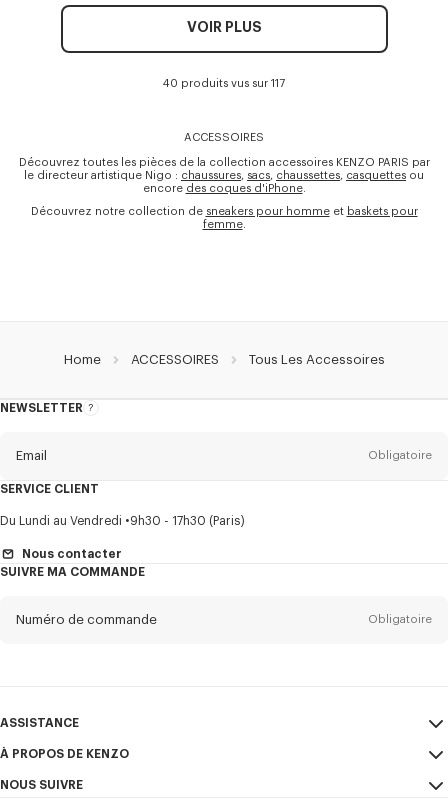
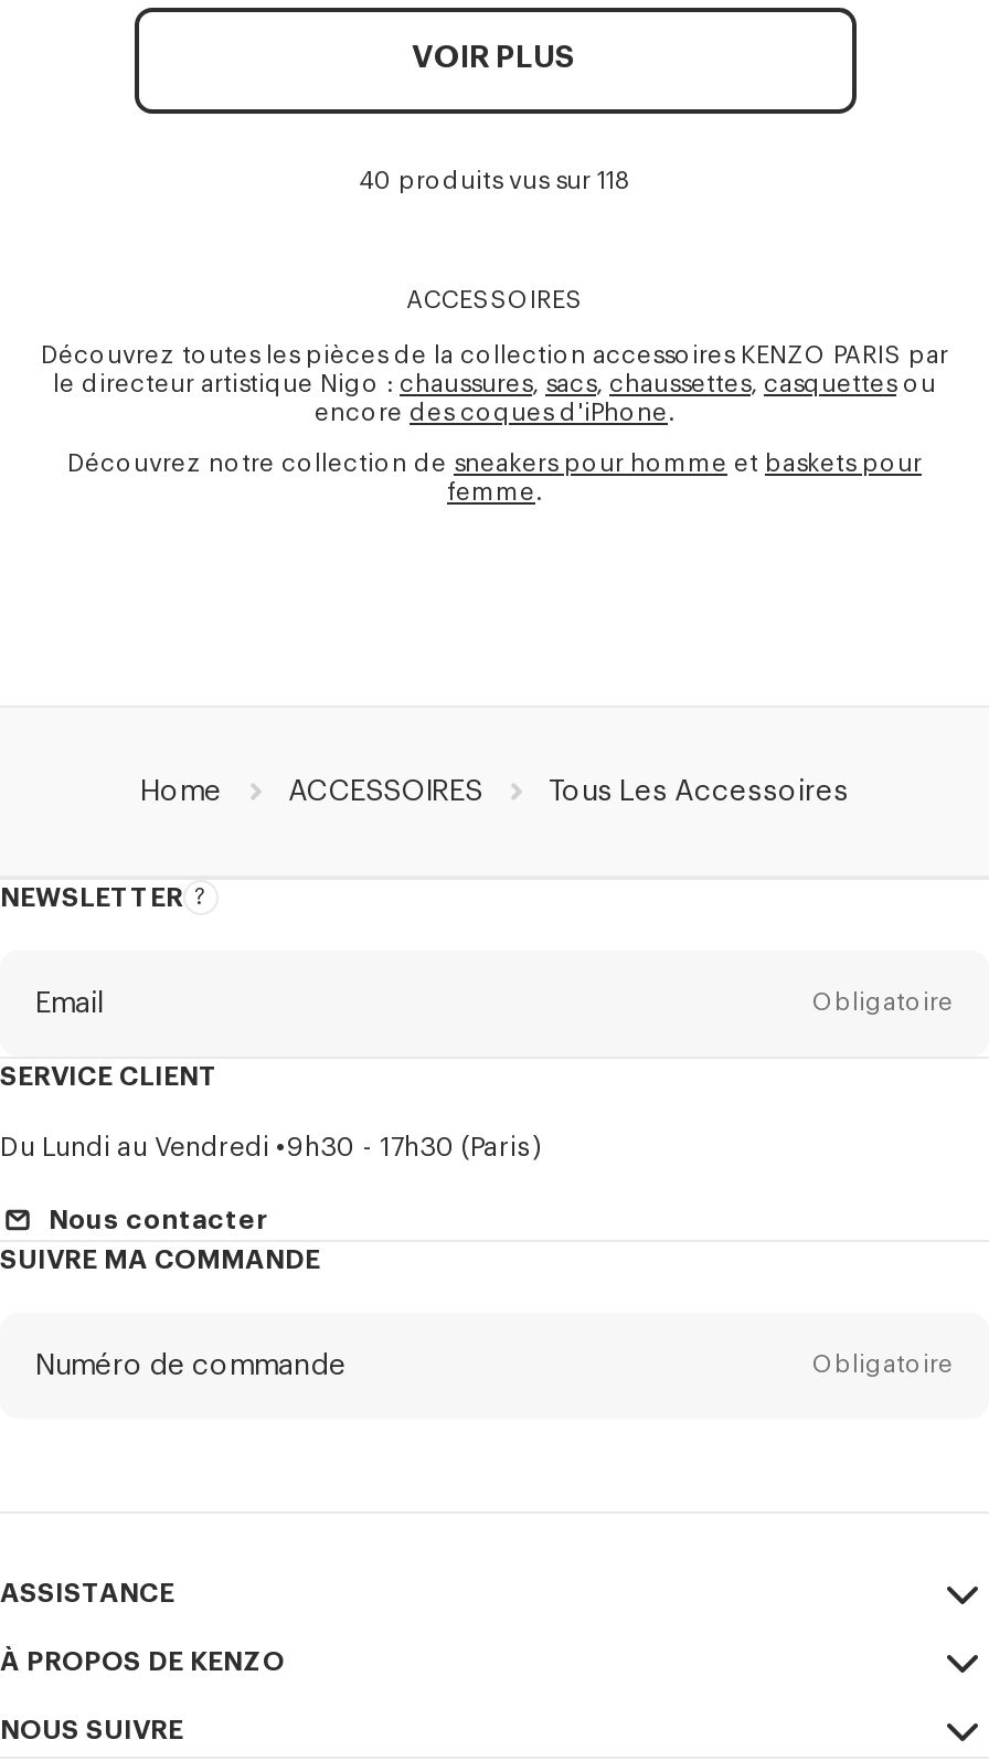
[163,78,285,89] 40 produits vus sur 117 -> [359,168,630,193] 40 produits vus sur 118

